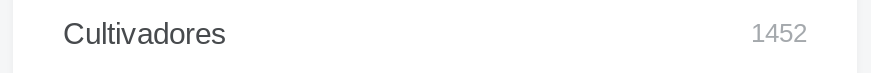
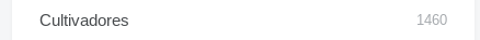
[751,18,807,48] 1452 -> [416,12,447,28] 1460

